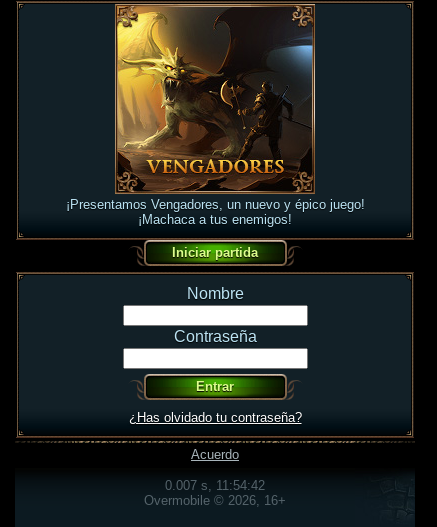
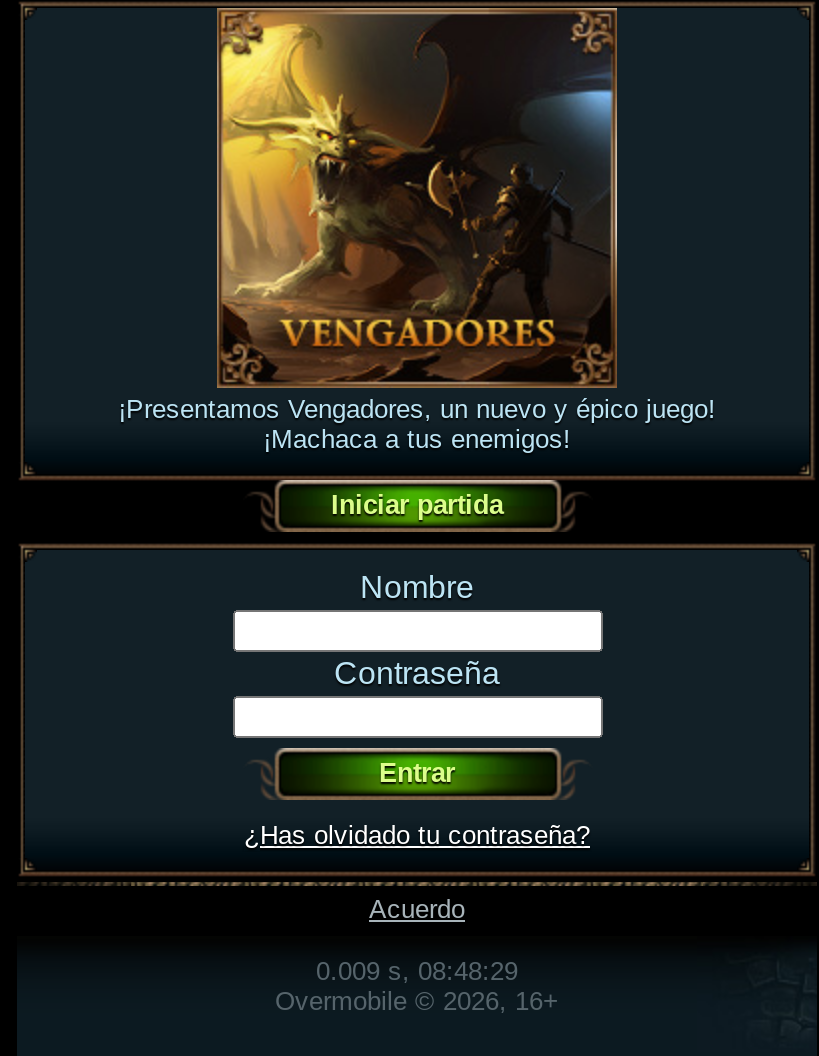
[165,477,265,492] 0.007 s, 11:54:42 -> [316,955,518,985] 0.009 s, 08:48:29

